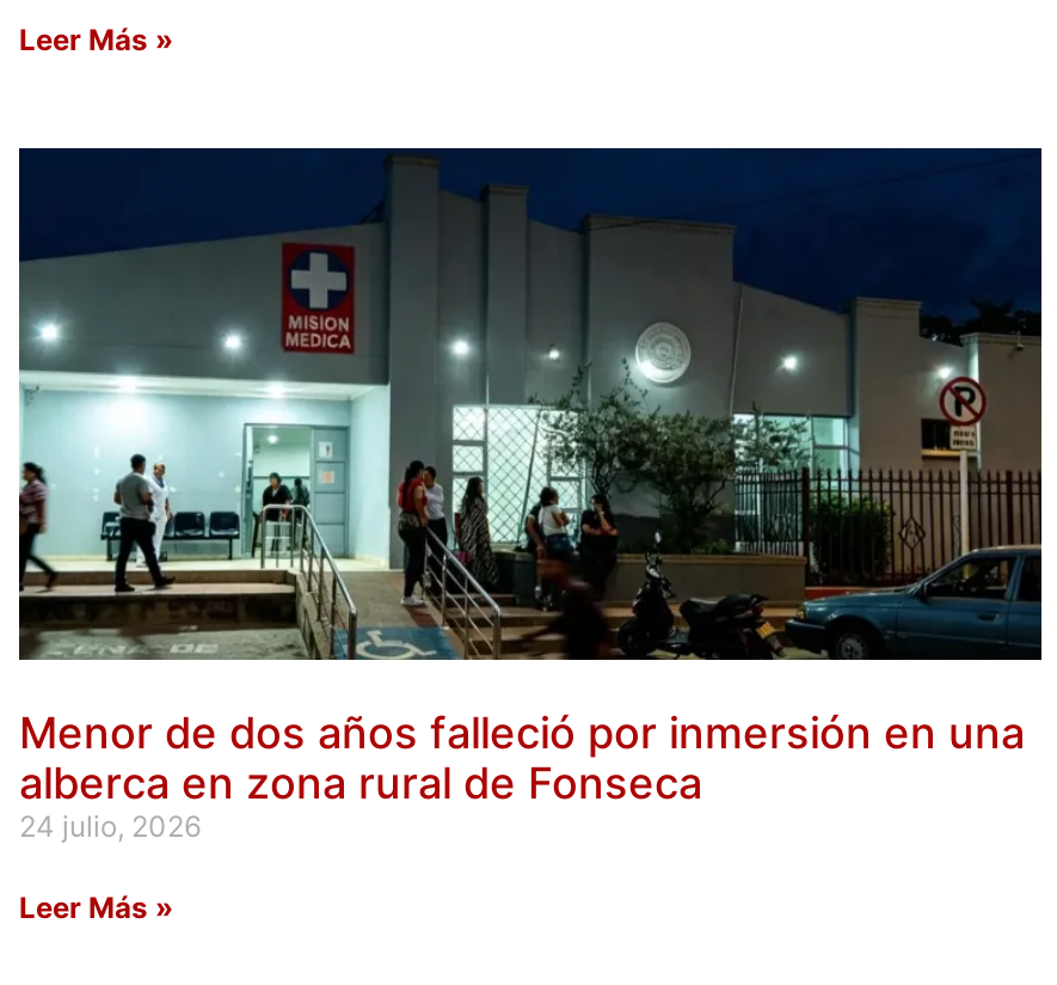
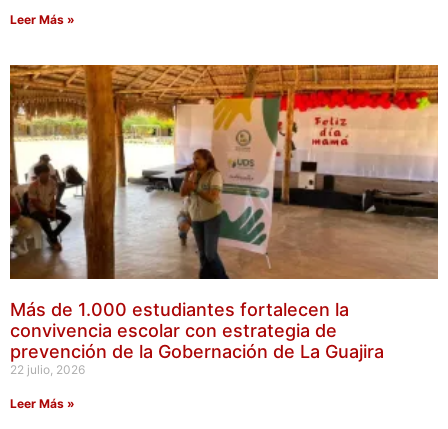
[17,146,1044,843] [image] | Menor de dos años falleció por inmersión en una | alberca en zona rural de Fonseca | 24 julio, 2026 -> [9,64,439,377] [image] | Más de 1.000 estudiantes fortalecen la | convivencia escolar con estrategia de | prevención de la Gobernación de La Guajira | 22 julio, 2026

